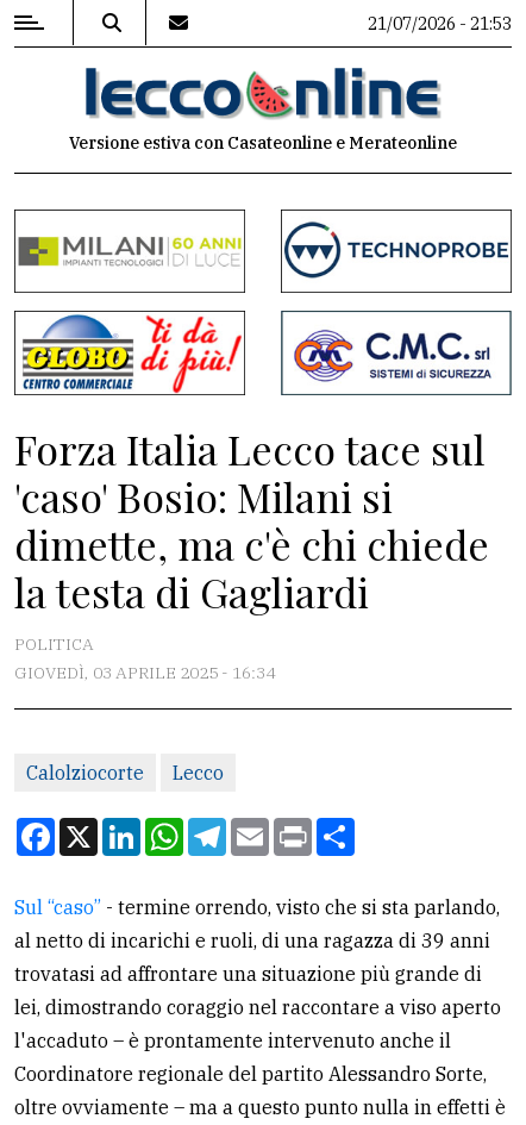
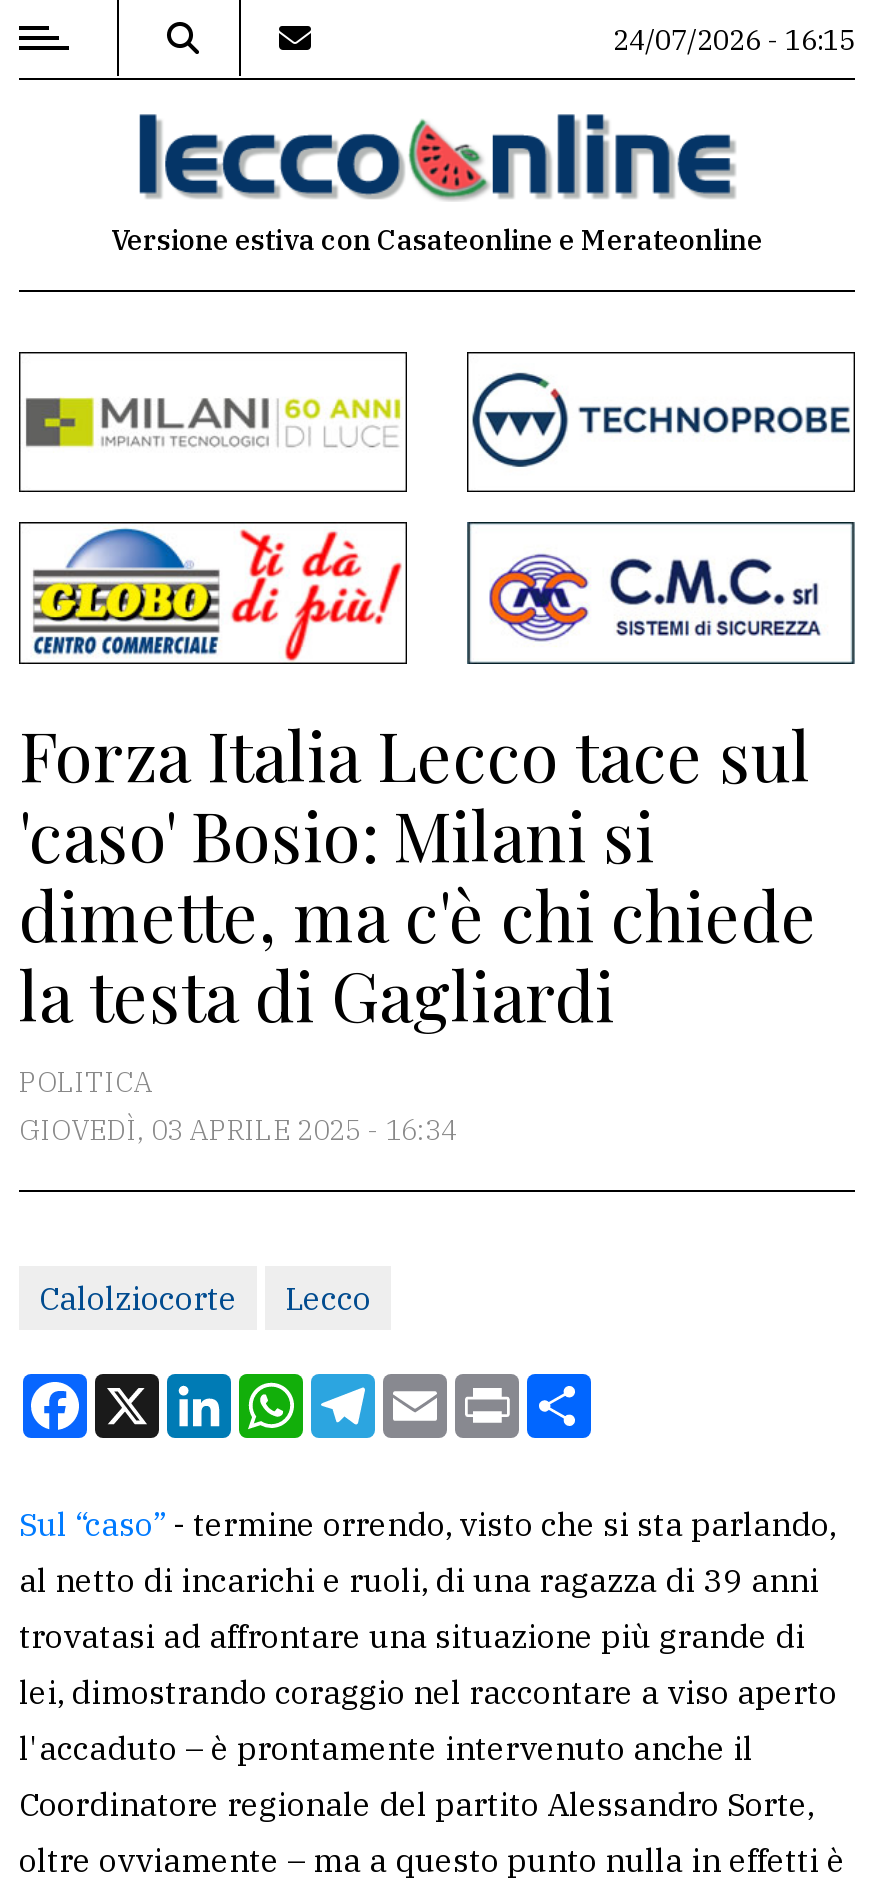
[368,13,512,35] 21/07/2026 - 21:53 -> [613,22,855,58] 24/07/2026 - 16:15

